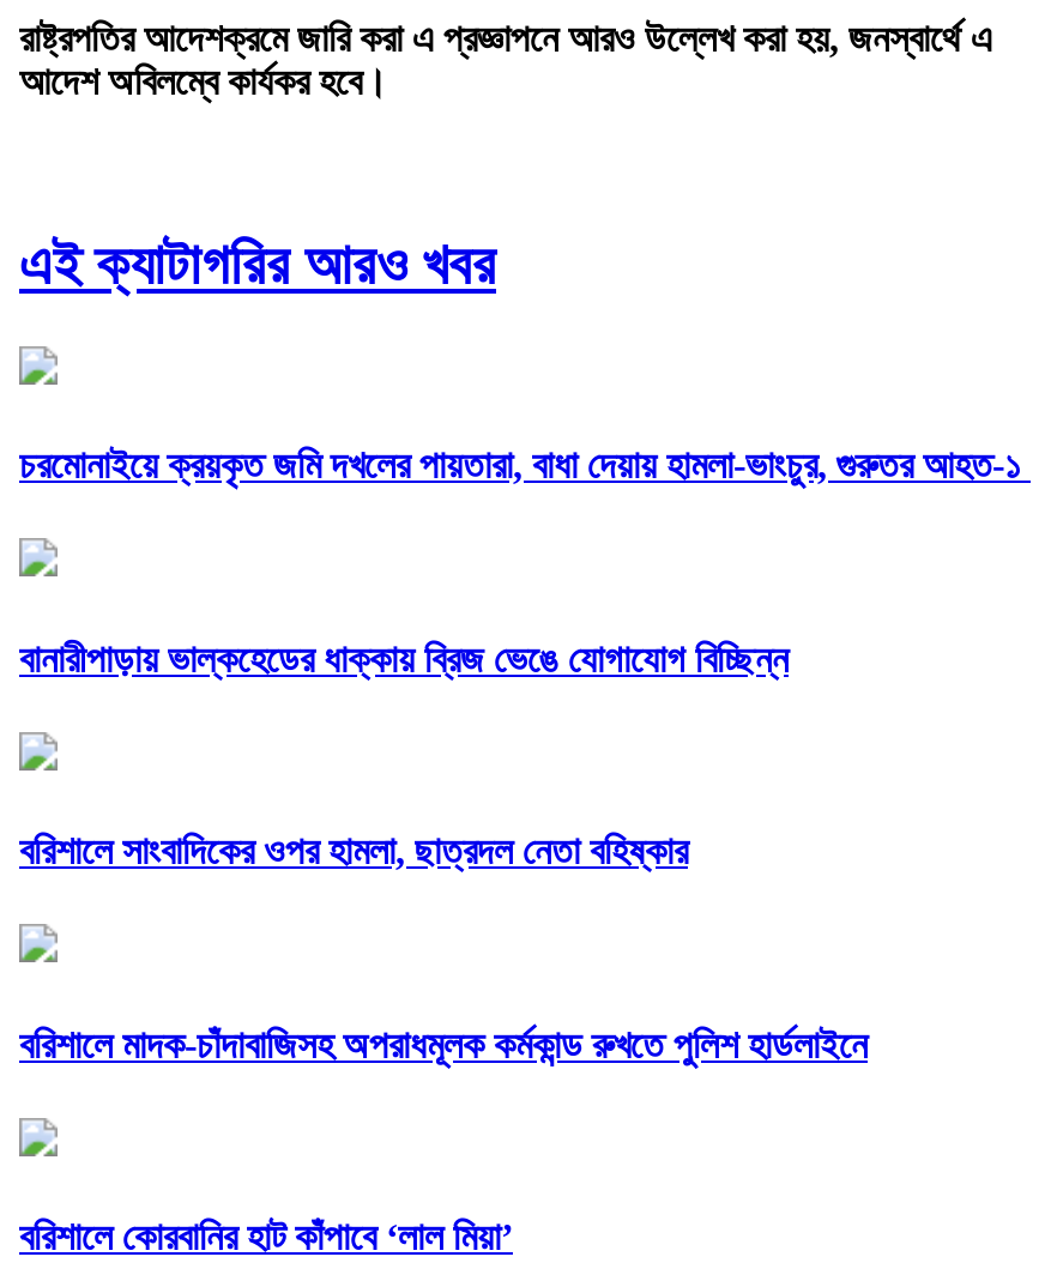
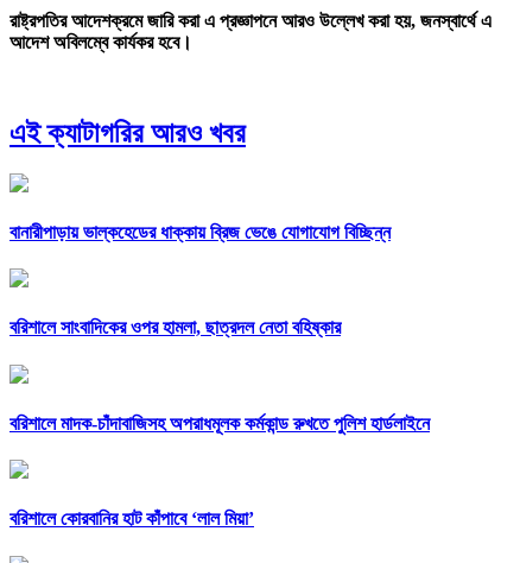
[19,445,1031,486] চরমোনাইয়ে ক্রয়কৃত জমি দখলের পায়তারা, বাধা দেয়ায় হামলা-ভাংচুর, গুরুতর আহত-১ -> none

